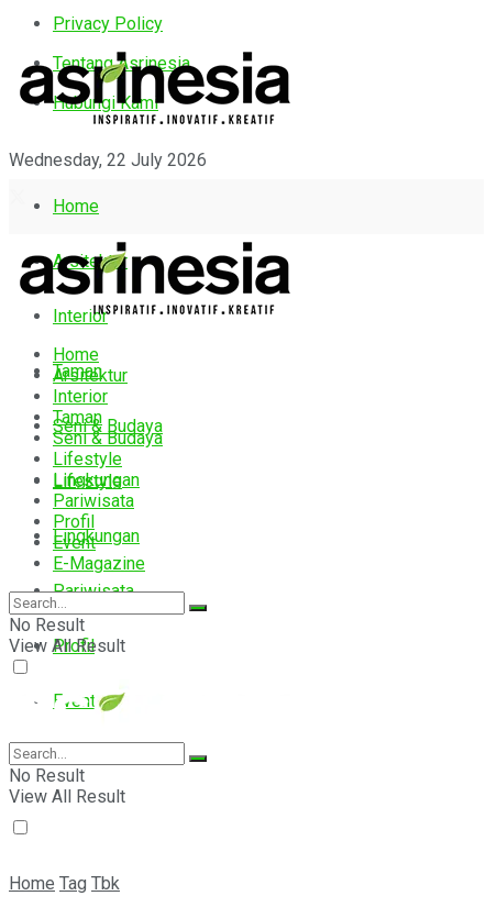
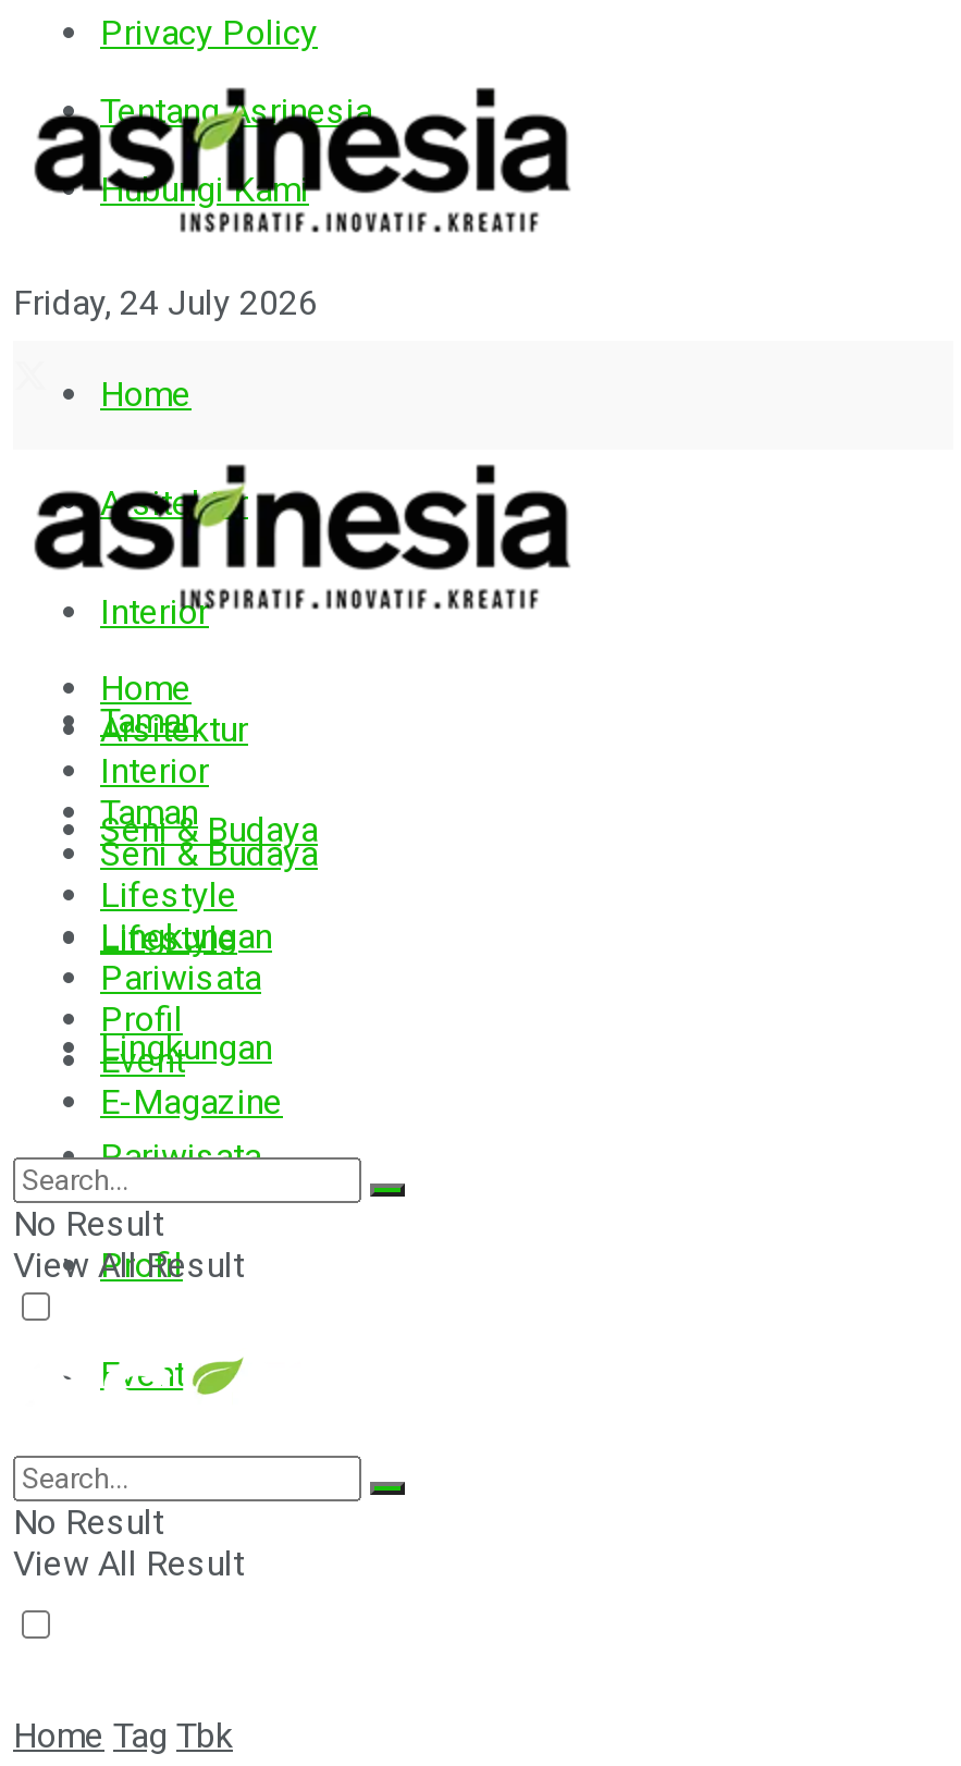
[9,150,207,170] Wednesday, 22 July 2026 -> [13,282,318,323] Friday, 24 July 2026

